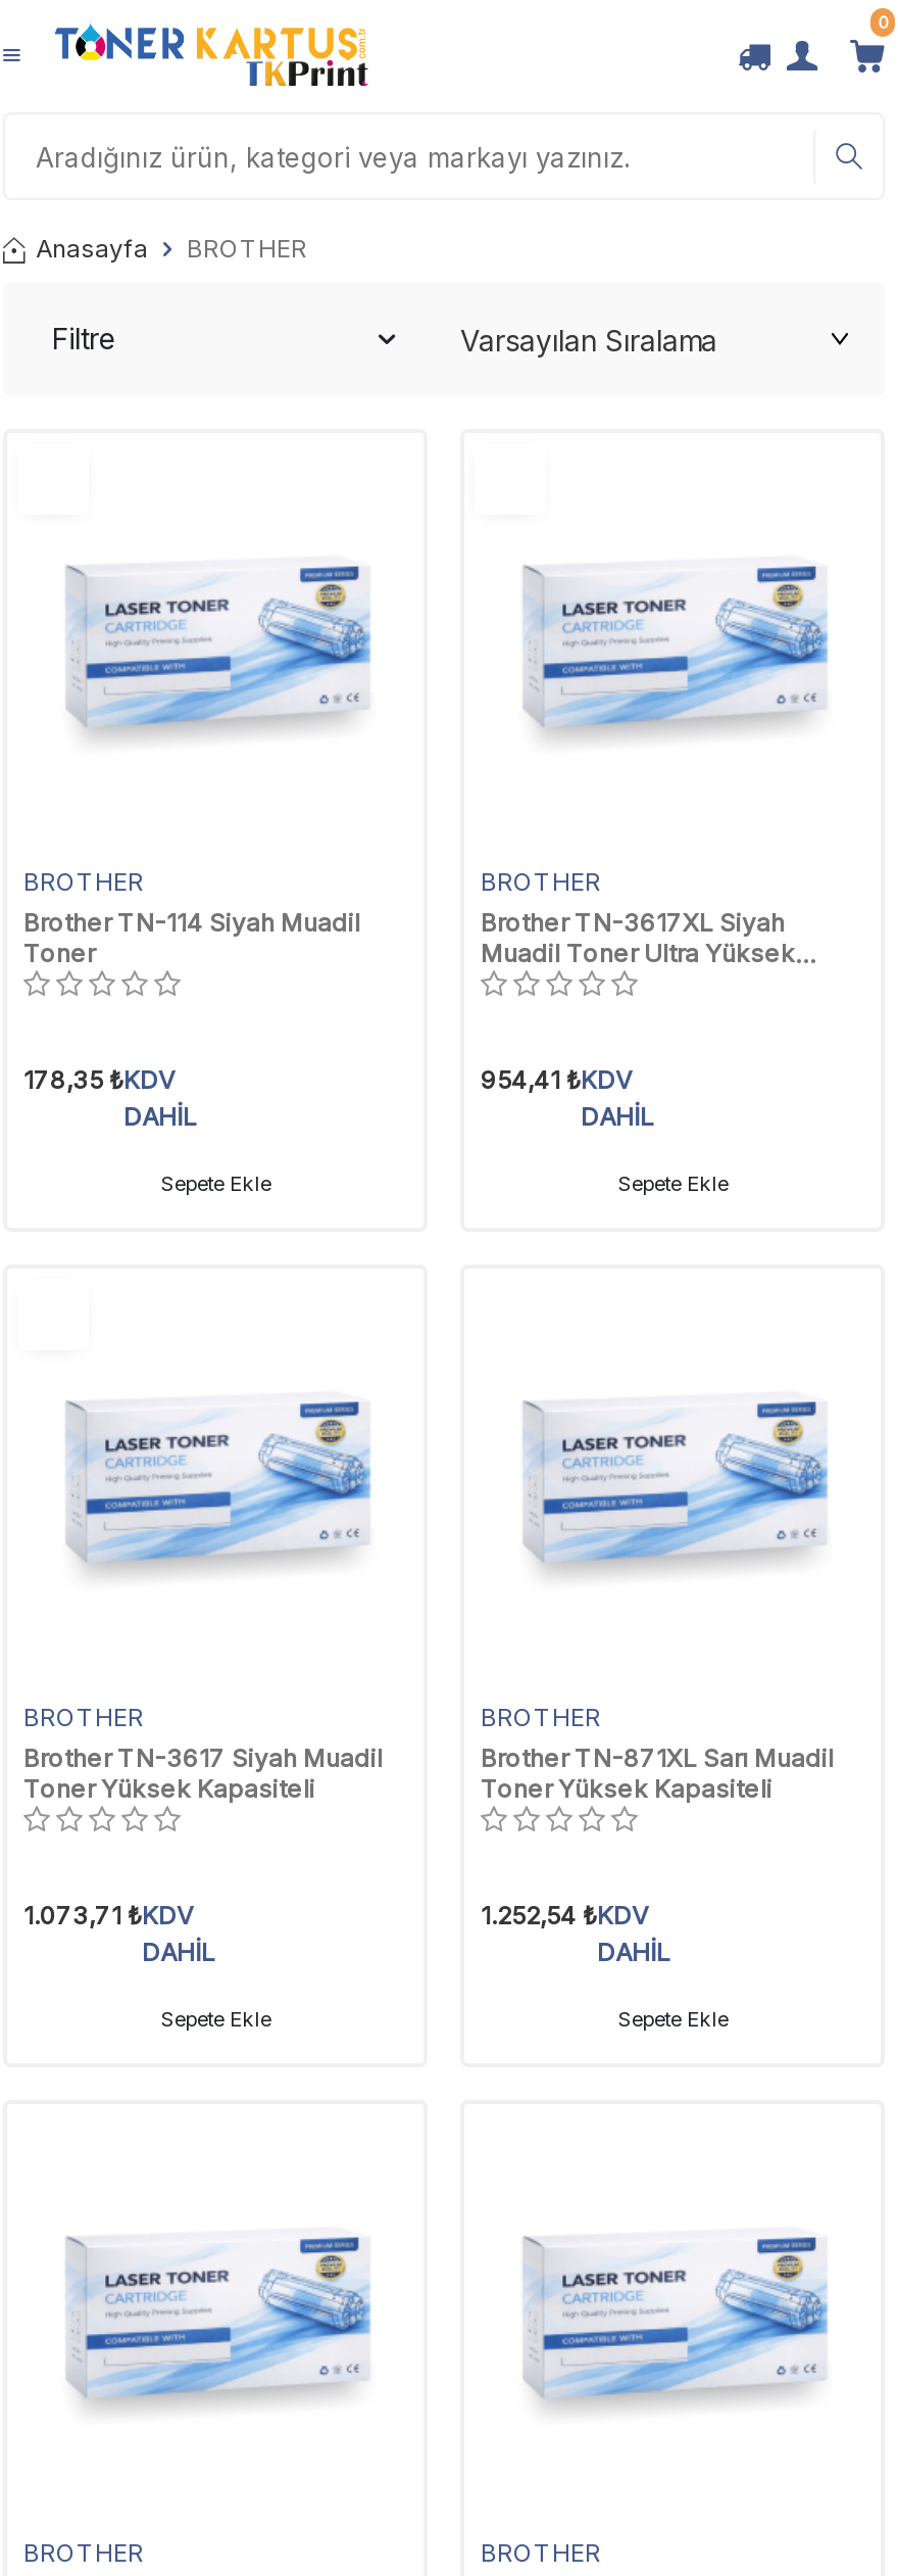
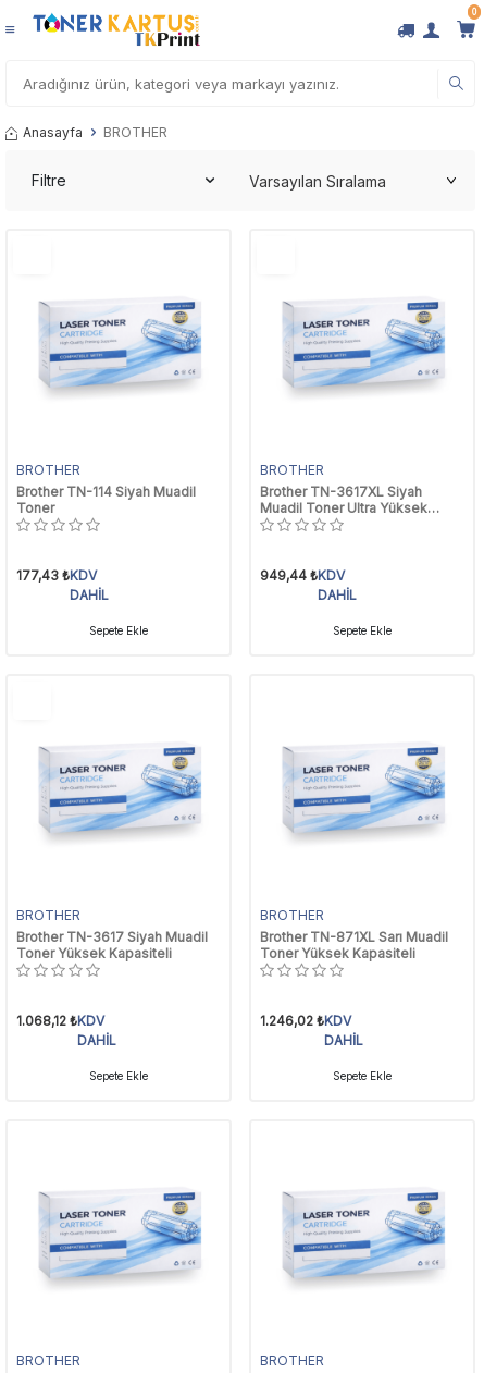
[23,1065,174,1096] 178,35 ₺KDV -> [16,568,97,584] 177,43 ₺KDV
[481,1065,632,1096] 954,41 ₺KDV -> [260,568,345,584] 949,44 ₺KDV
[23,1901,193,1931] 1.073,71 ₺KDV -> [16,1013,104,1029] 1.068,12 ₺KDV
[481,1901,648,1931] 1.252,54 ₺KDV -> [260,1013,351,1029] 1.246,02 ₺KDV

